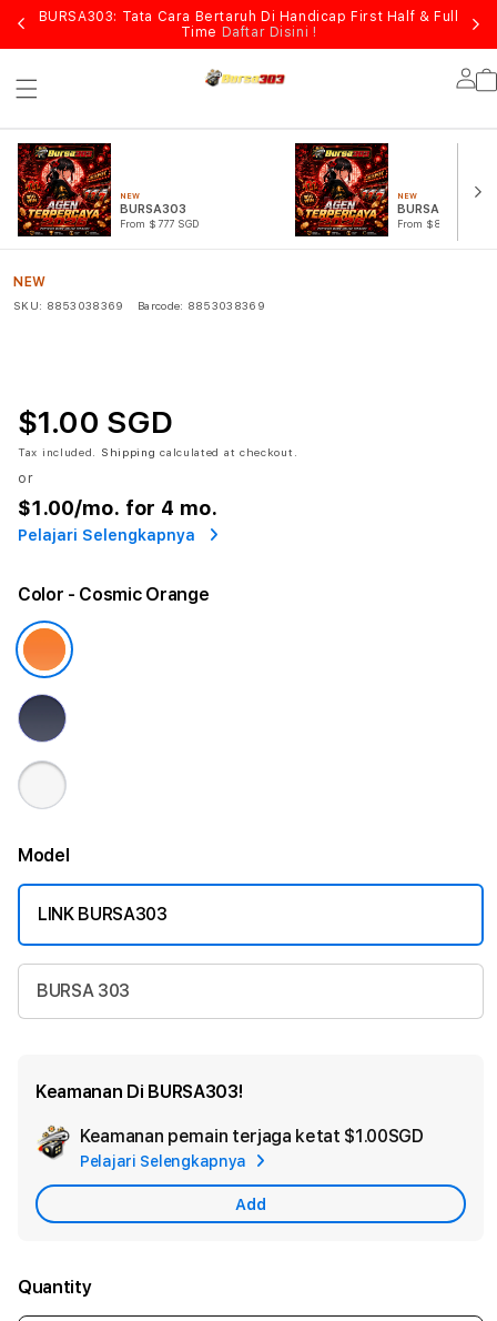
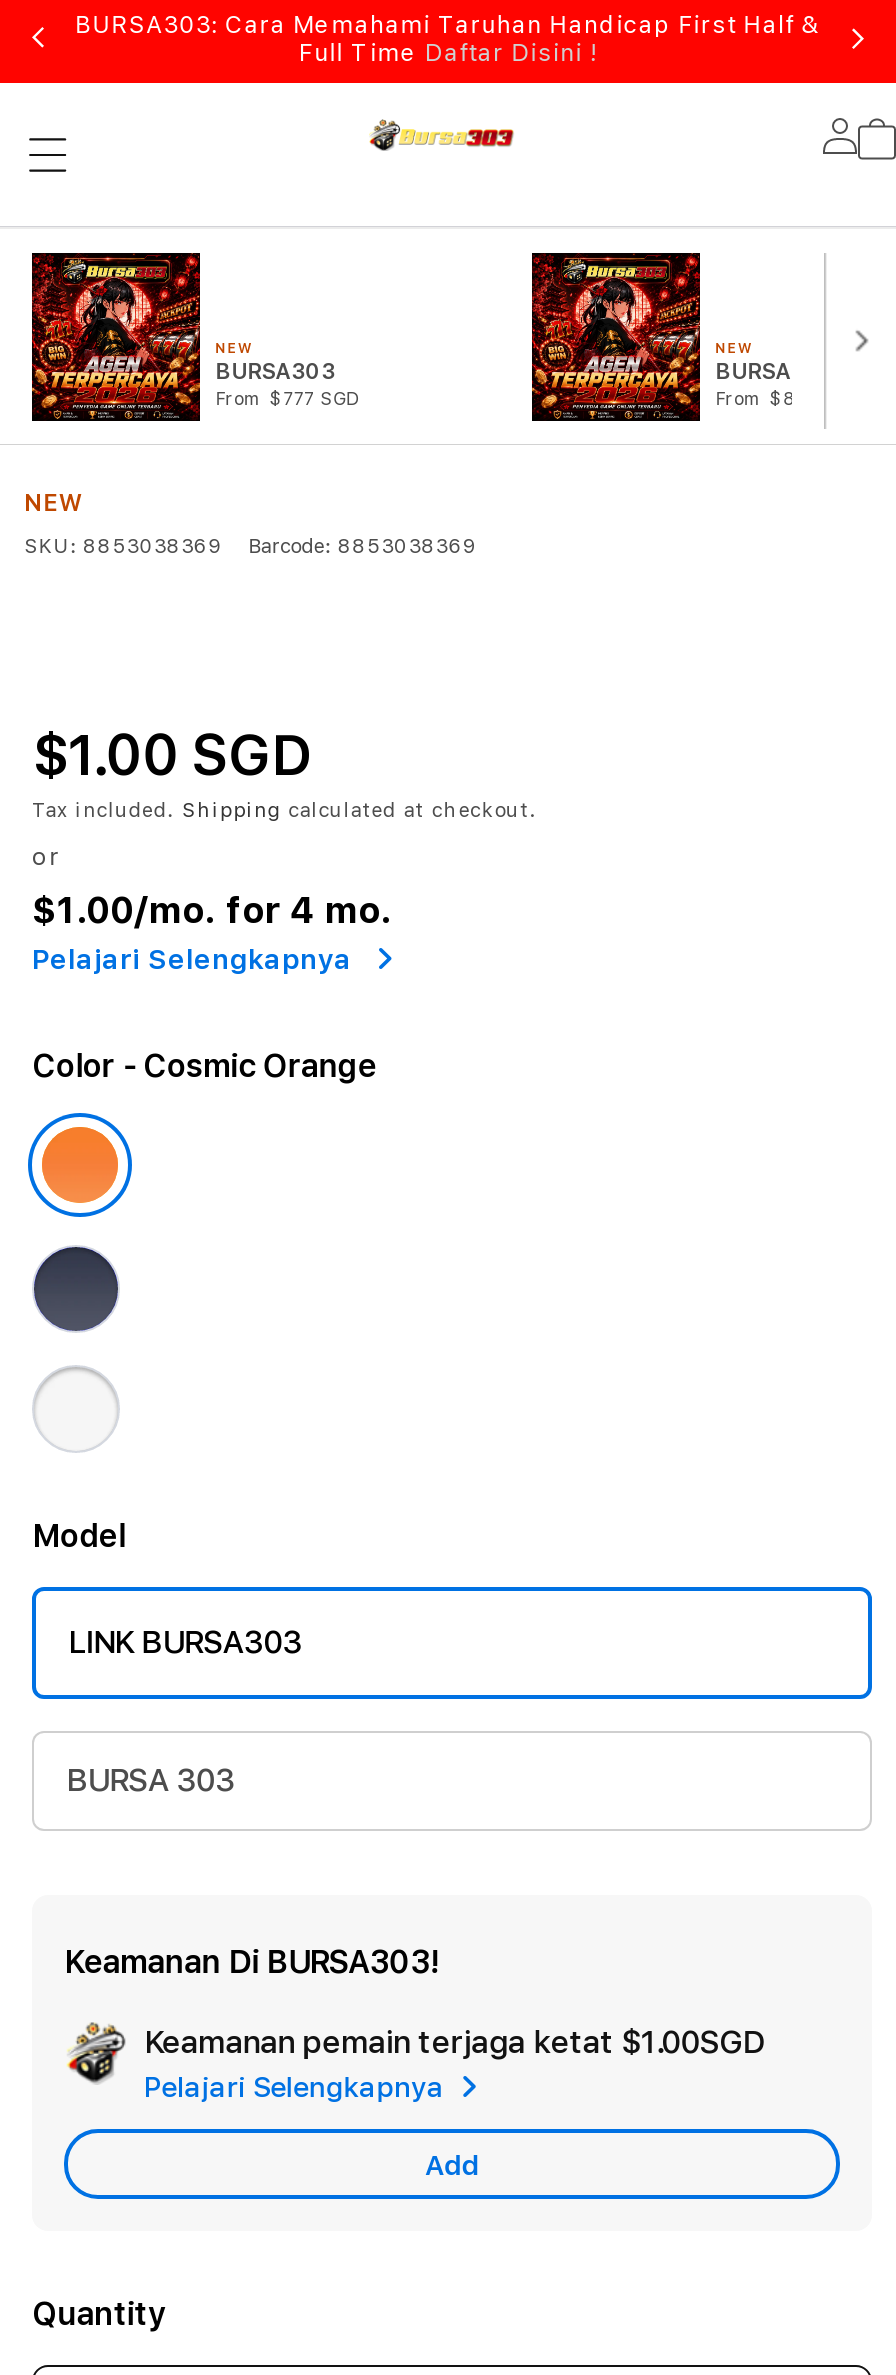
[38,9,459,40] BURSA303: Tata Cara Bertaruh Di Handicap First Half & Full | Time Daftar Disini ! -> [75,11,821,67] BURSA303: Cara Memahami Taruhan Handicap First Half & | Full Time Daftar Disini !

